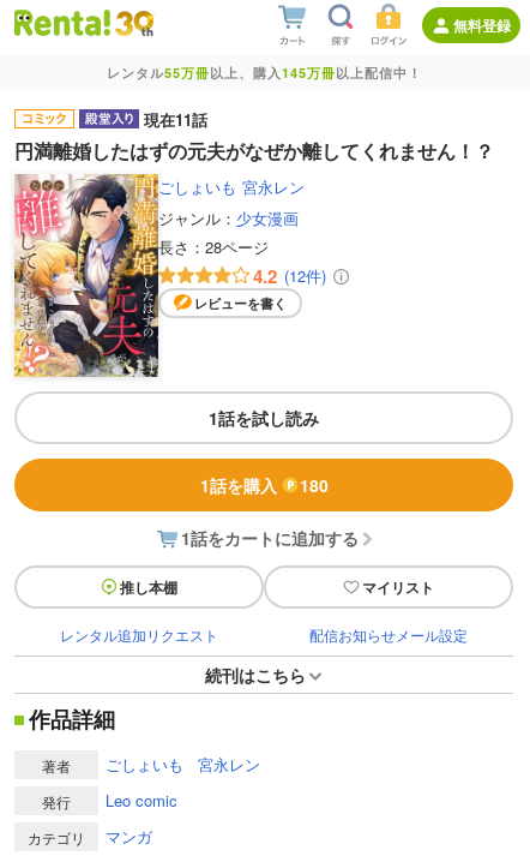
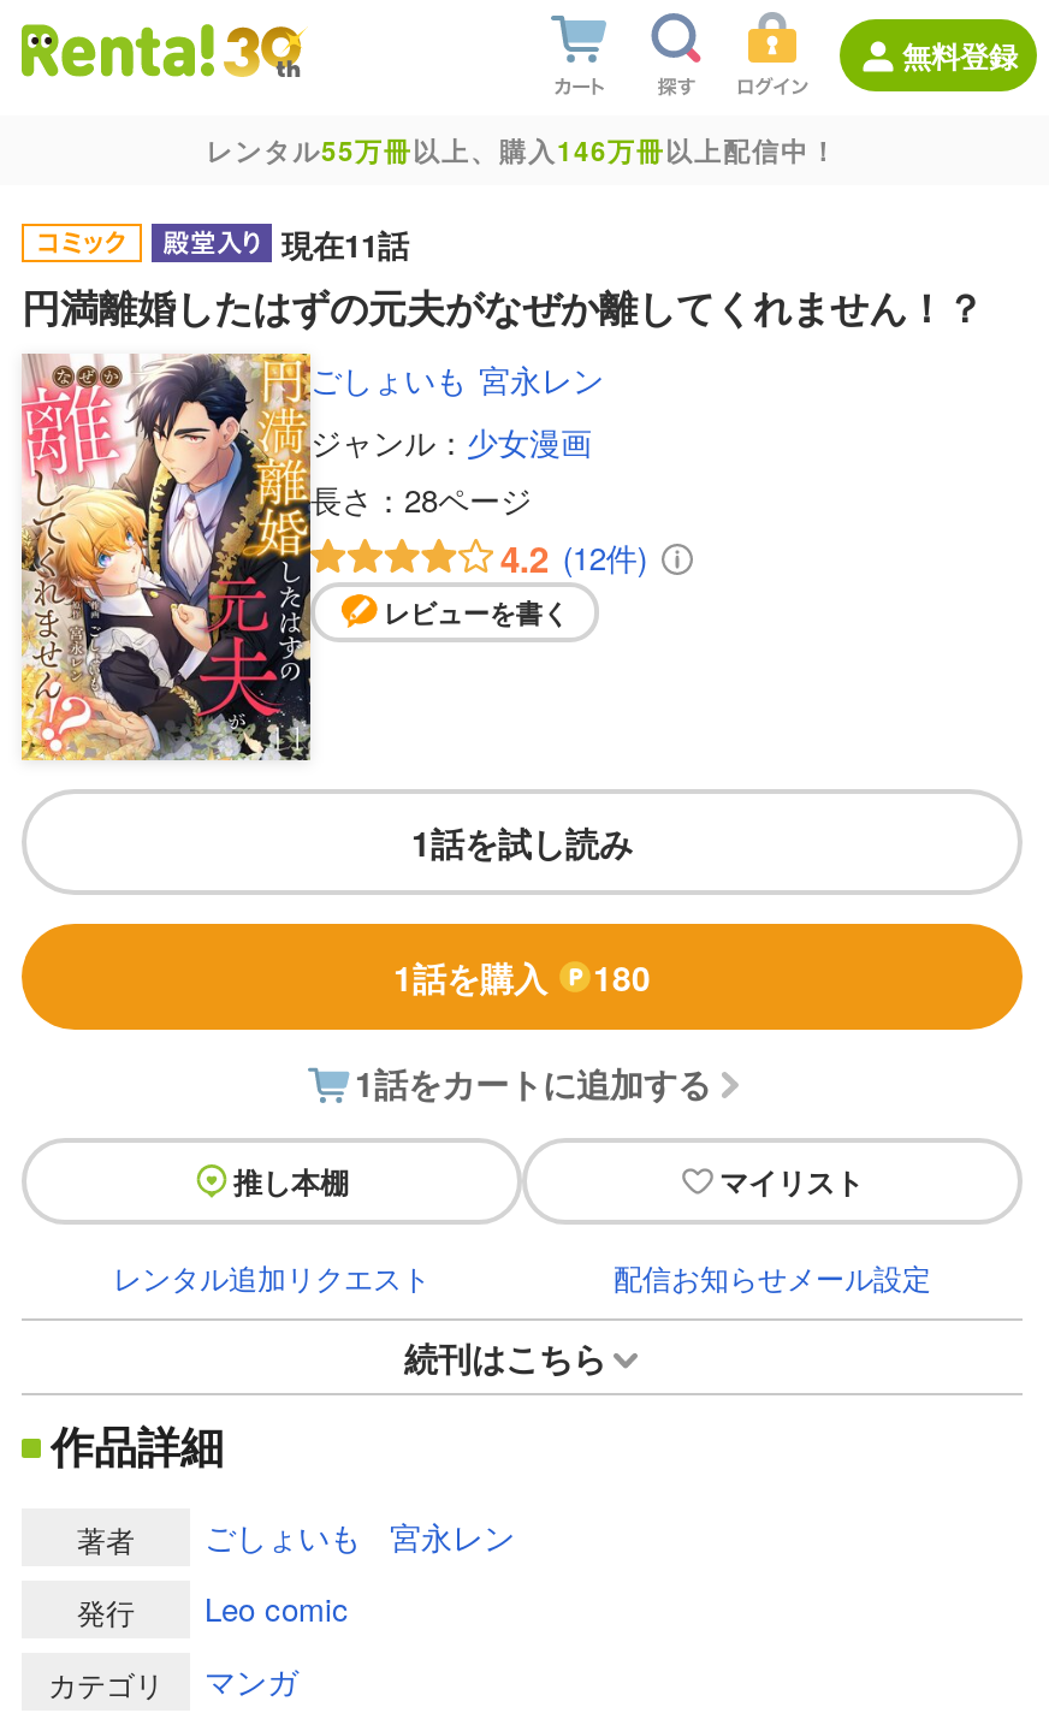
[106,64,421,82] レンタル55万冊以上、購入145万冊以上配信中！ -> [206,132,838,168] レンタル55万冊以上、購入146万冊以上配信中！

